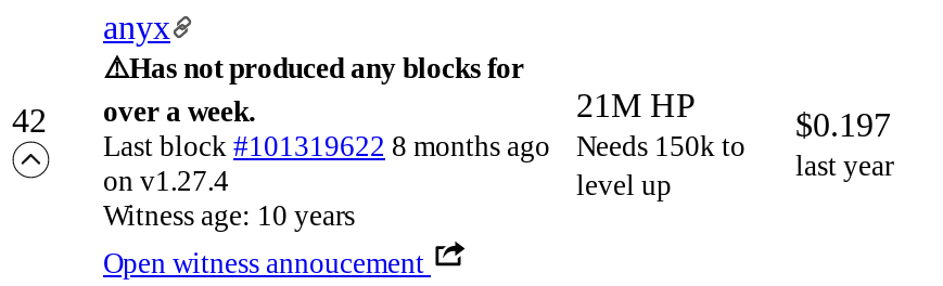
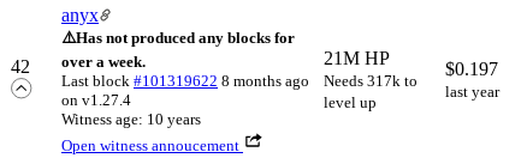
[103,131,746,163] Last block #101319622 8 months ago Needs 150k to -> [61,72,418,90] Last block #101319622 8 months ago Needs 317k to

